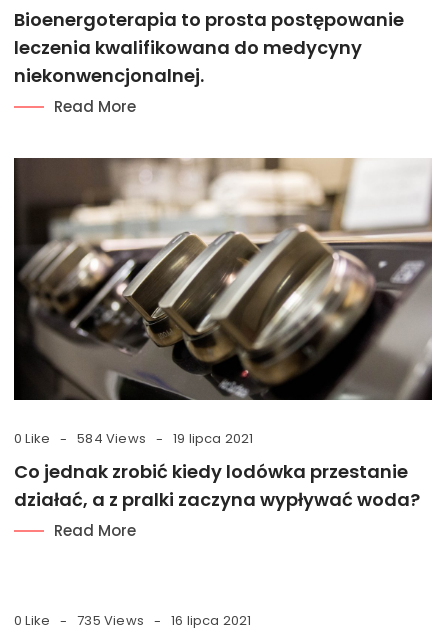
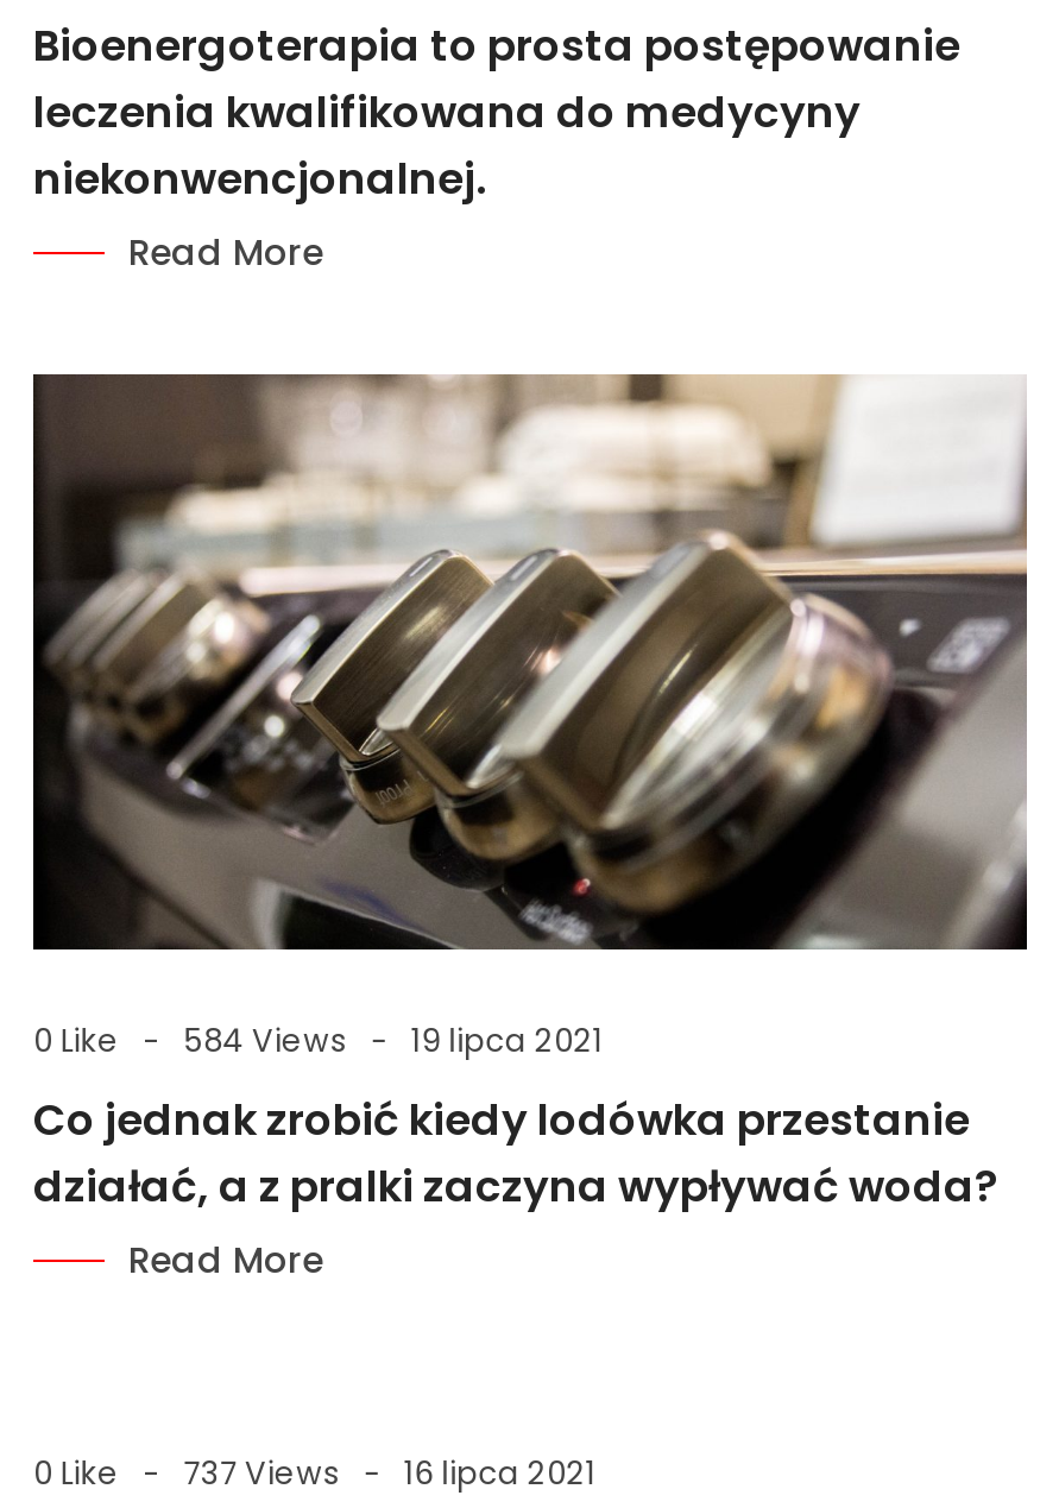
[14,611,252,630] 0 Like 735 Views 16 lipca 2021 -> [33,1451,596,1496] 0 Like 737 Views 16 lipca 2021

